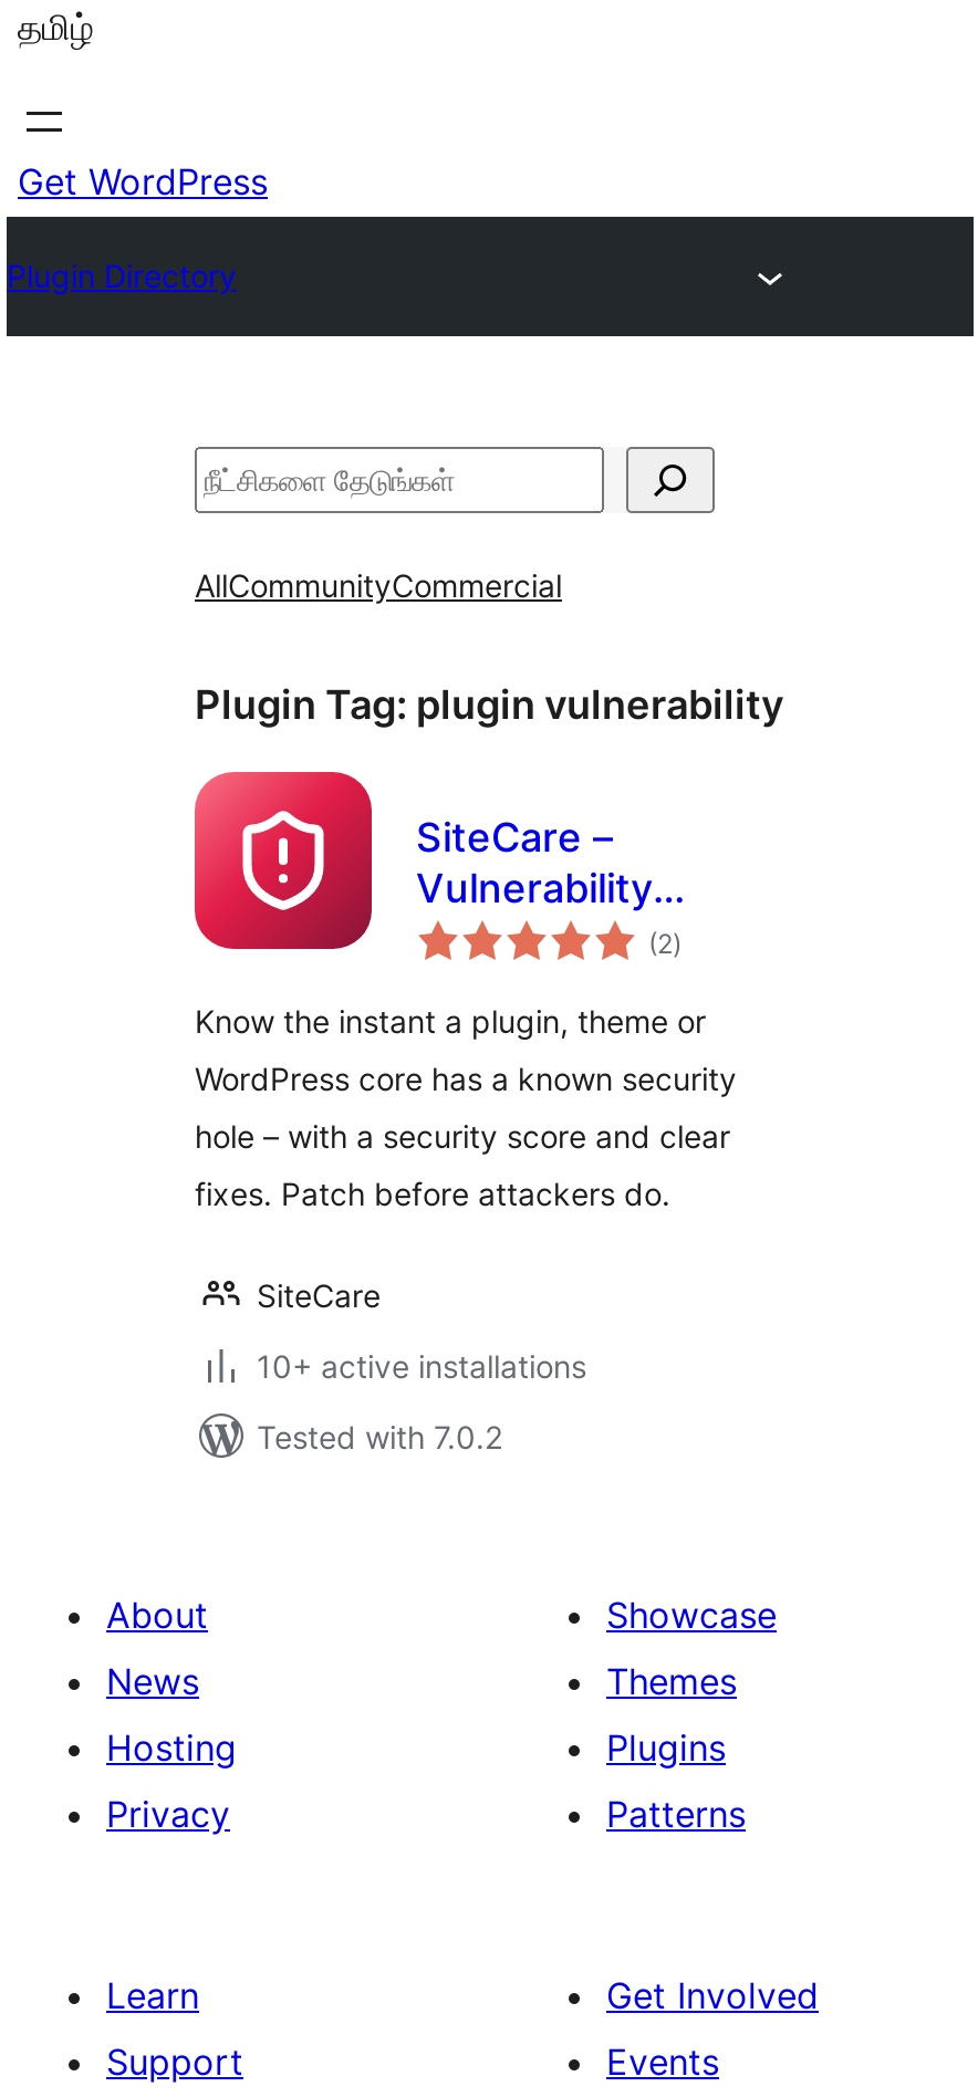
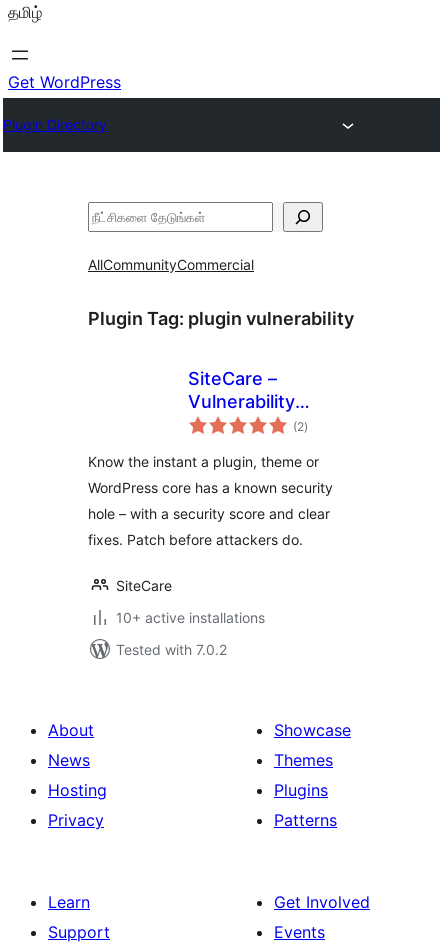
[193,770,374,951] [image] -> none

